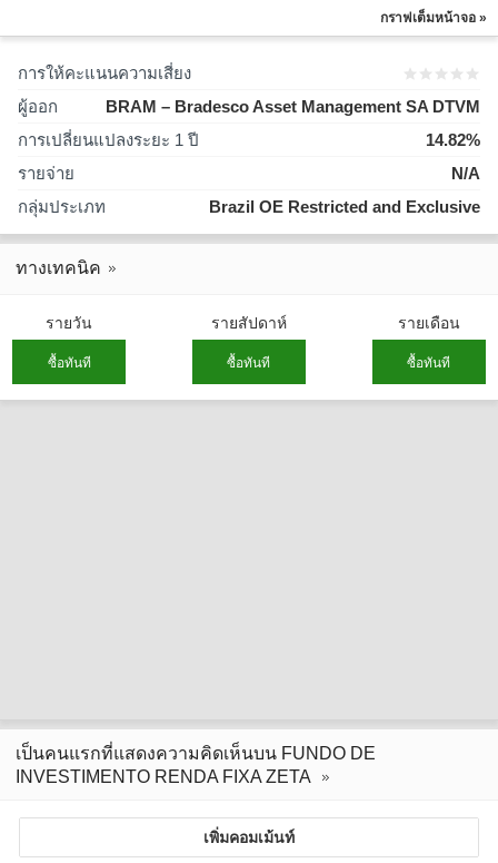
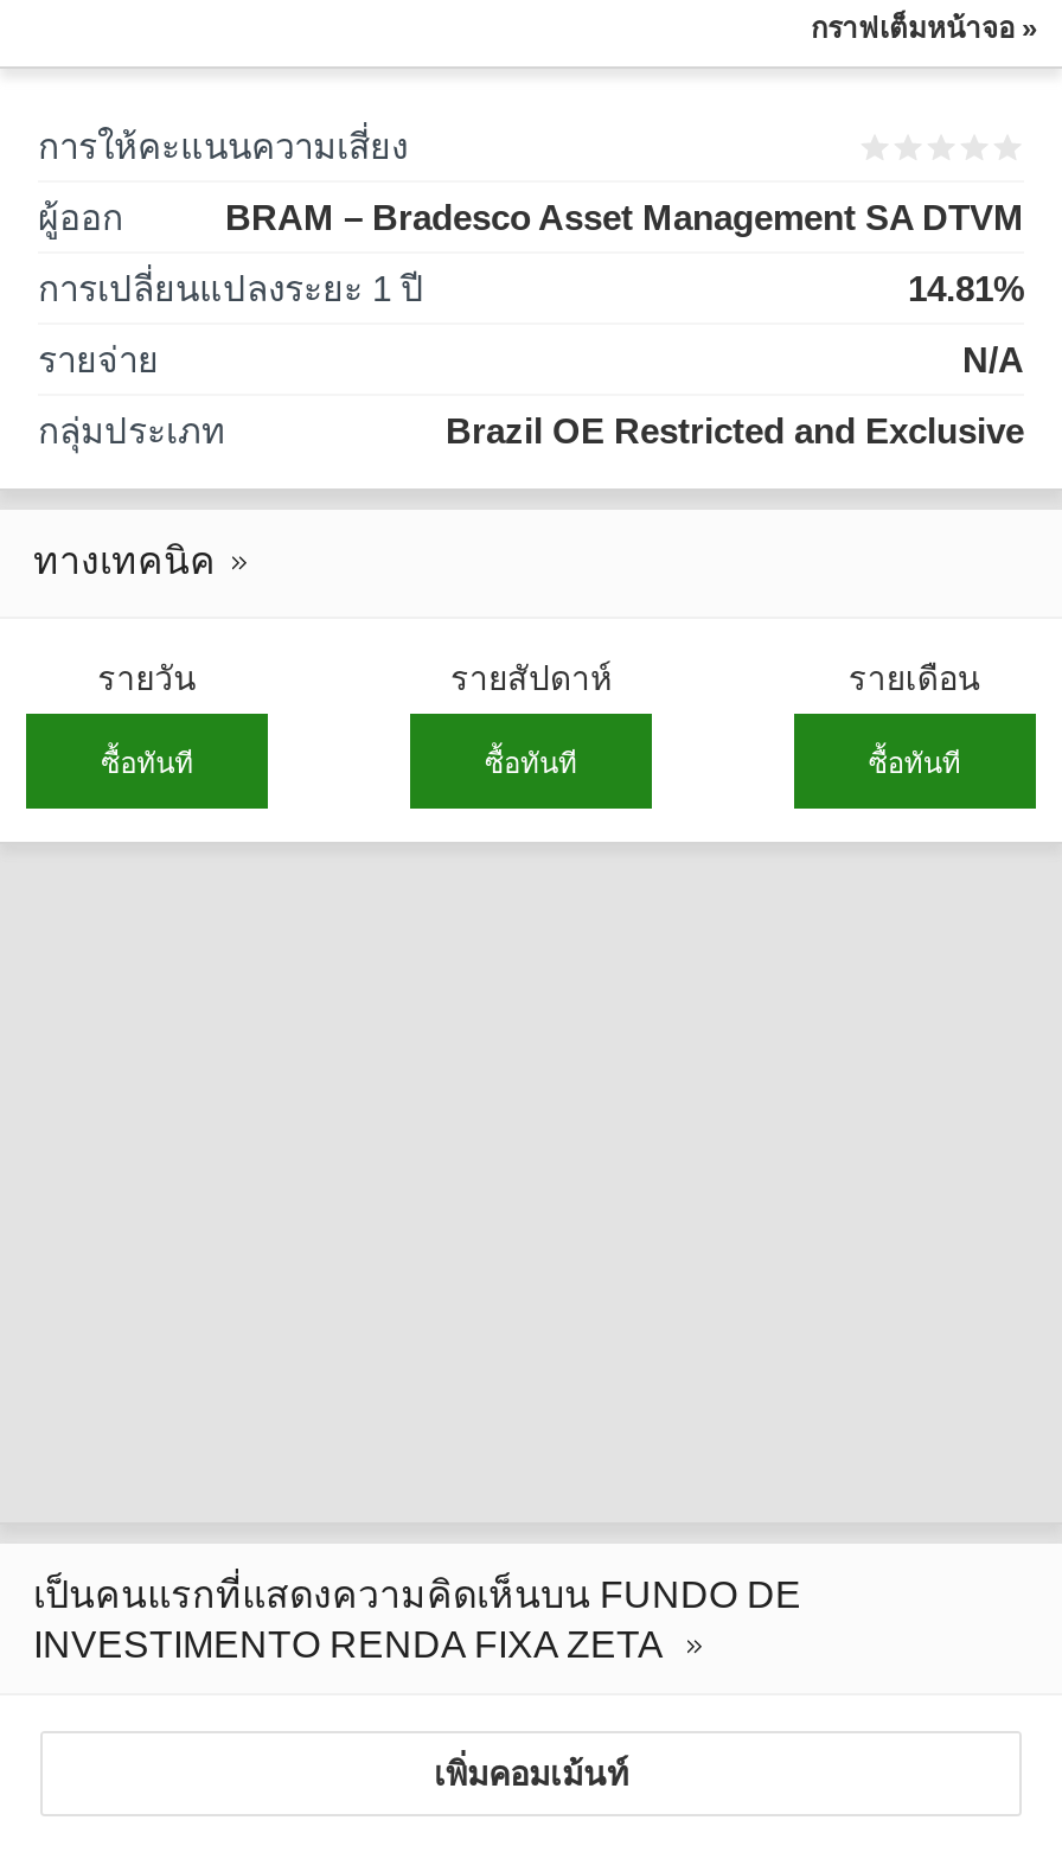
[426,130,480,149] 14.82% -> [908,268,1024,308] 14.81%

